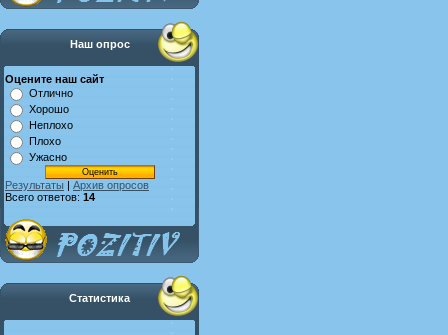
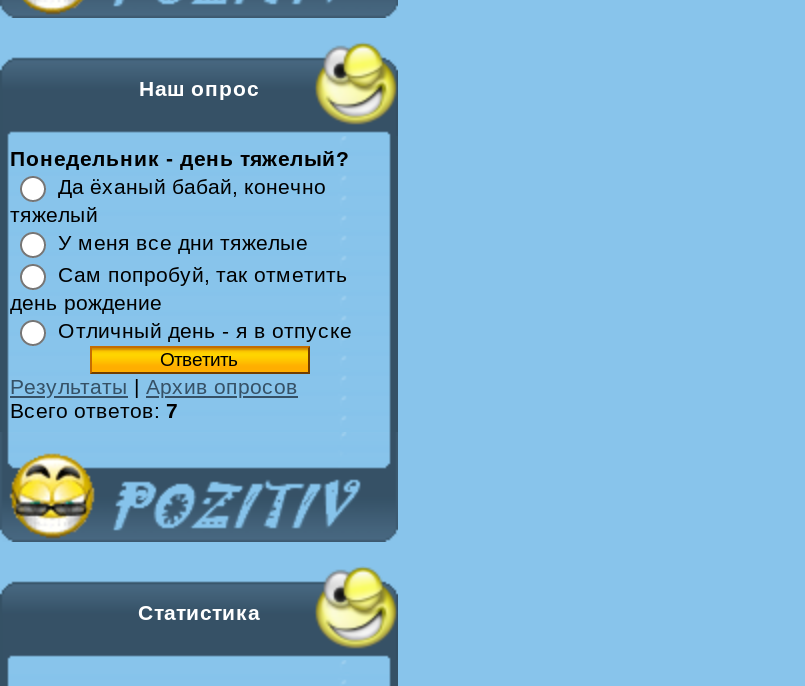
[5,73,104,163] Оцените наш сайт | Отлично | Хорошо | Неплохо | Плохо | Ужасно -> [10,146,352,342] Понедельник - день тяжелый? | Да ёханый бабай, конечно | тяжелый | У меня все дни тяжелые | Сам попробуй, так отметить | день рождение | Отличный день - я в отпуске
[5,191,95,203] Всего ответов:14 -> [10,398,178,422] Всего ответов:7

